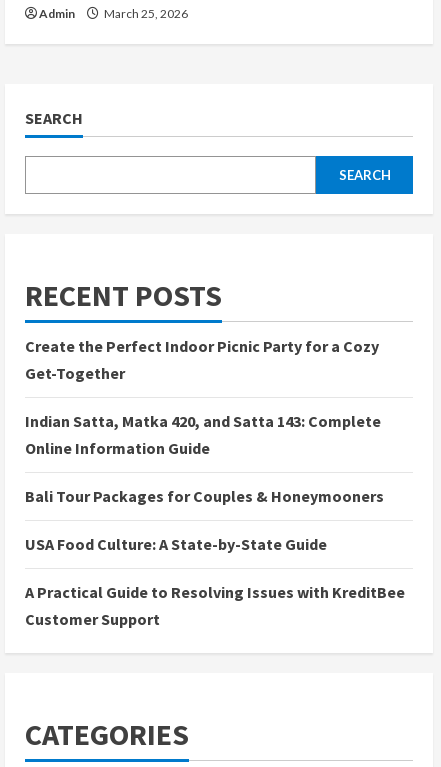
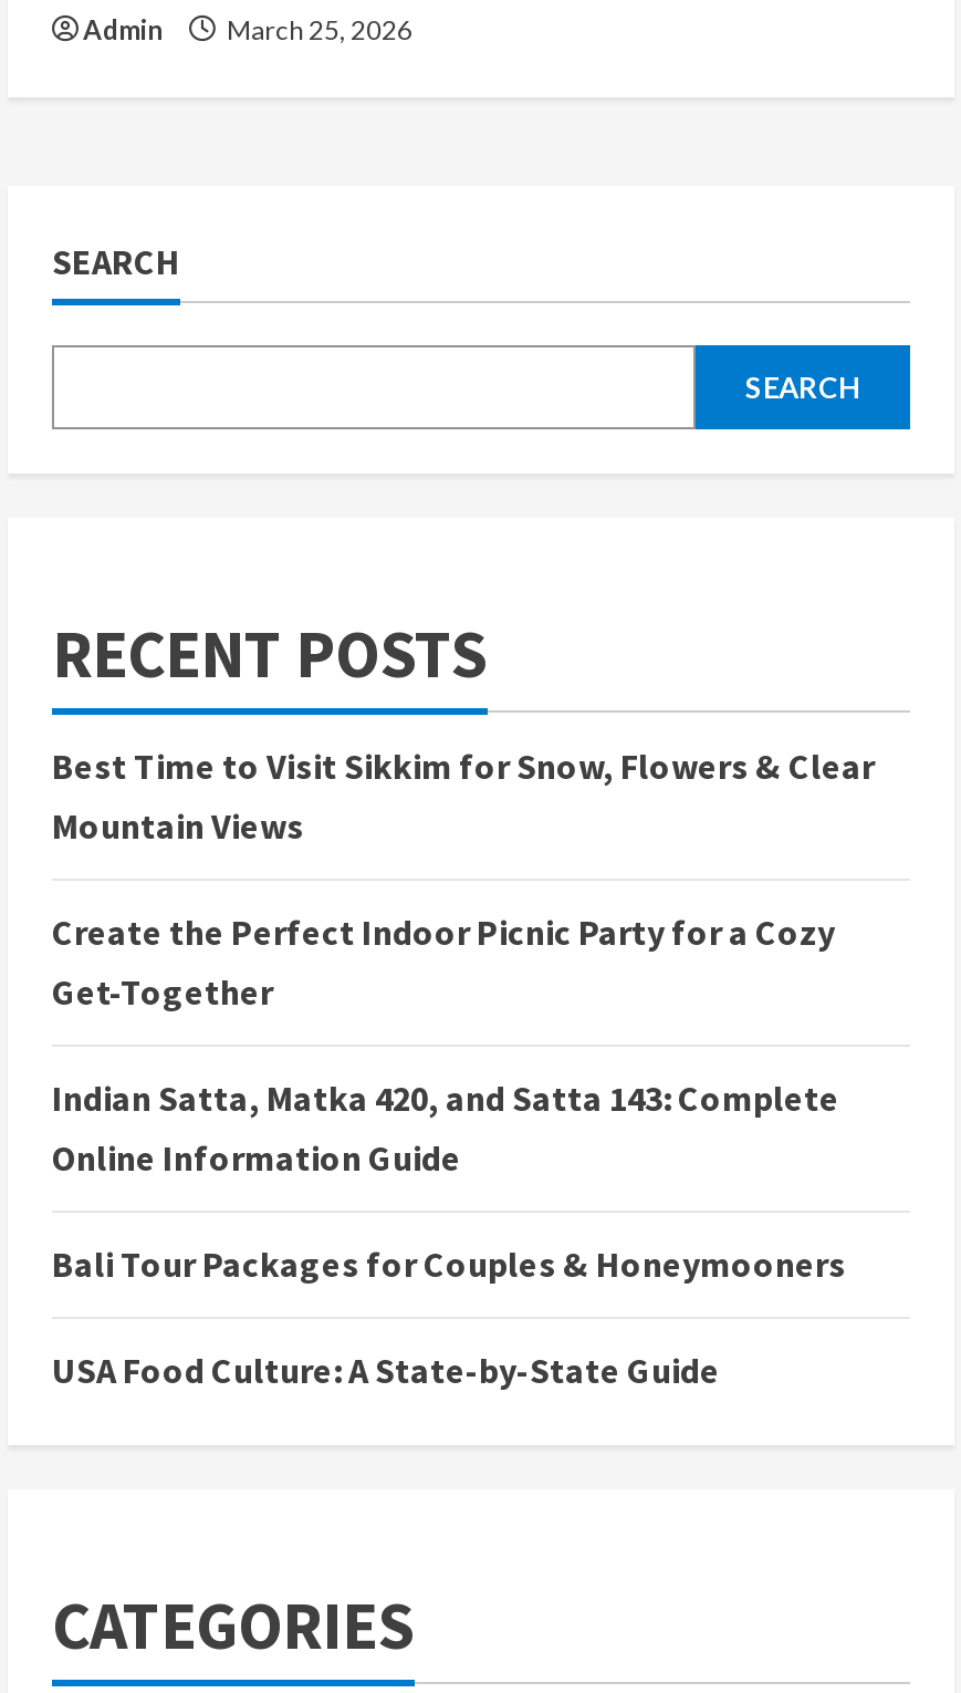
none -> [52,743,875,847] Best Time to Visit Sikkim for Snow, Flowers & Clear | Mountain Views
moved [25,336,384,554] -> [52,909,846,1391]: Create the Perfect Indoor Picnic Party for a Cozy | Get-Together | Indian Satta, Matka 420, and Satta 143: Complete | Online Information Guide | Bali Tour Packages for Couples & Honeymooners | USA Food Culture: A State-by-State Guide
[25,582,405,629] A Practical Guide to Resolving Issues with KreditBee | Customer Support -> none

